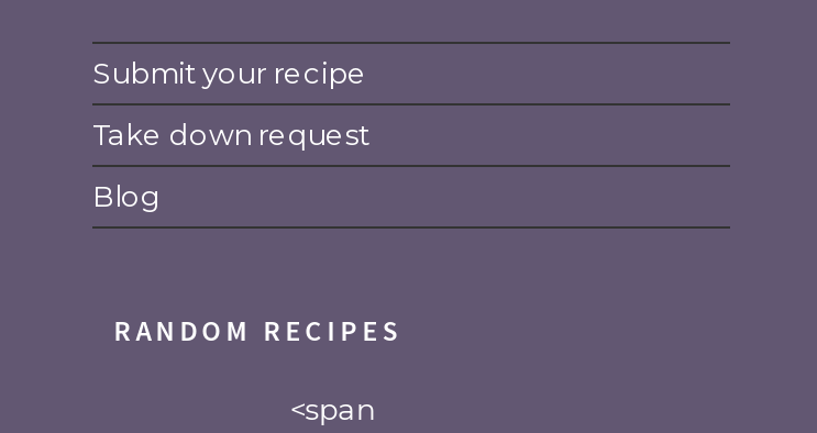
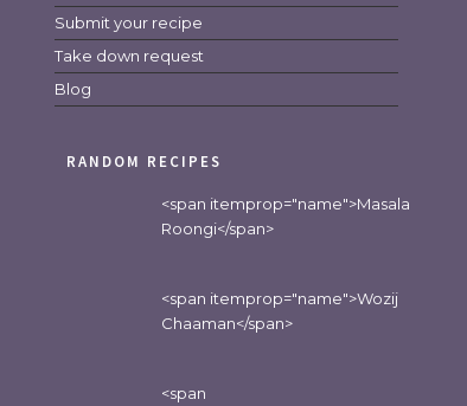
none -> [161,194,410,238] <span itemprop="name">Masala | Roongi</span>
none -> [161,289,398,333] <span itemprop="name">Wozij | Chaaman</span>

